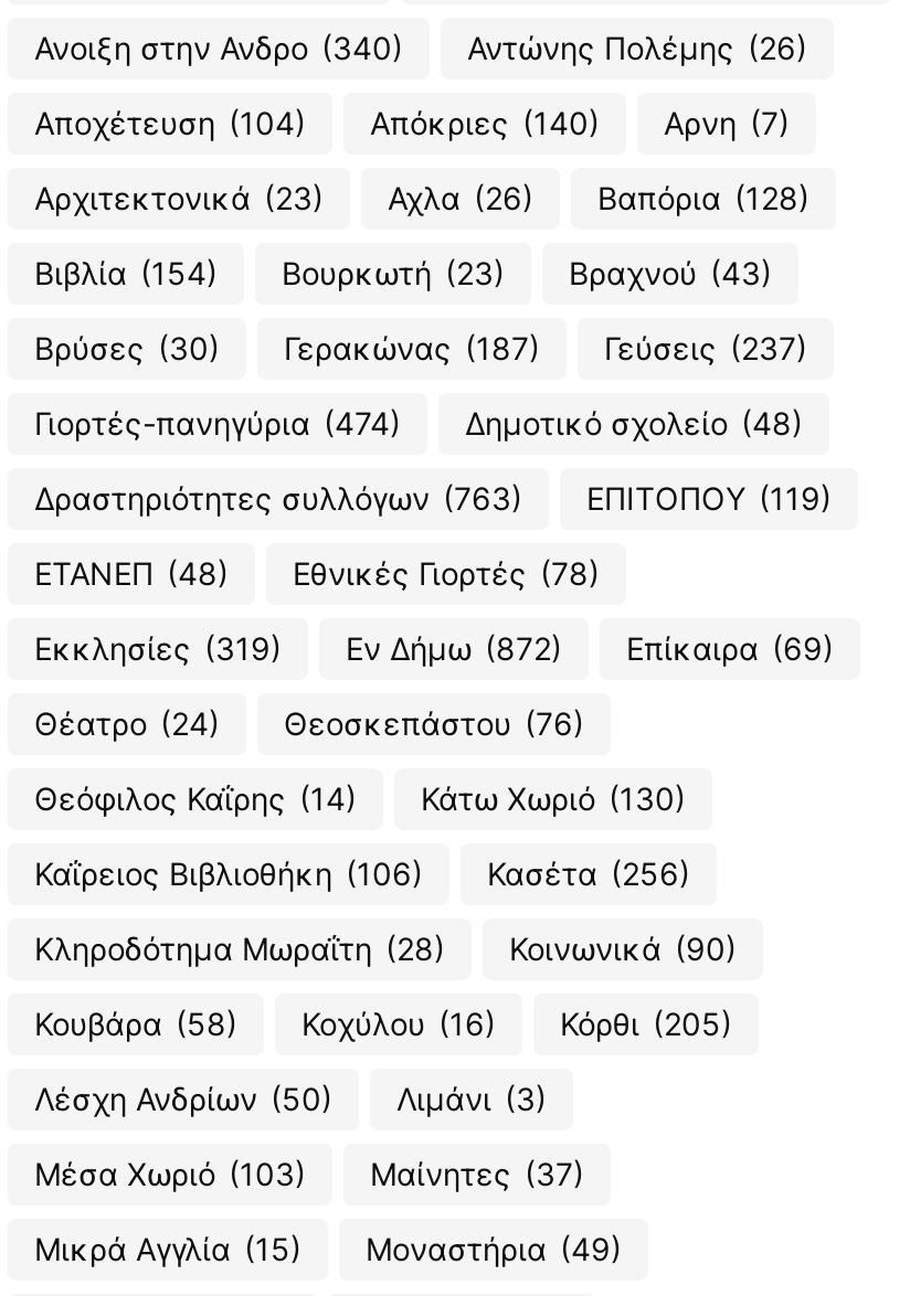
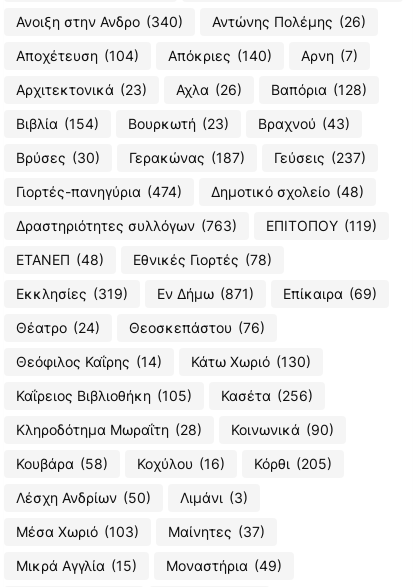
[34,630,834,667] Εκκλησίες (319) Εν Δήμω (872) Επίκαιρα (69) -> [16,285,377,302] Εκκλησίες (319) Εν Δήμω (871) Επίκαιρα (69)
[34,855,423,892] Καΐρειος Βιβλιοθήκη (106) -> [16,387,192,404] Καΐρειος Βιβλιοθήκη (105)

